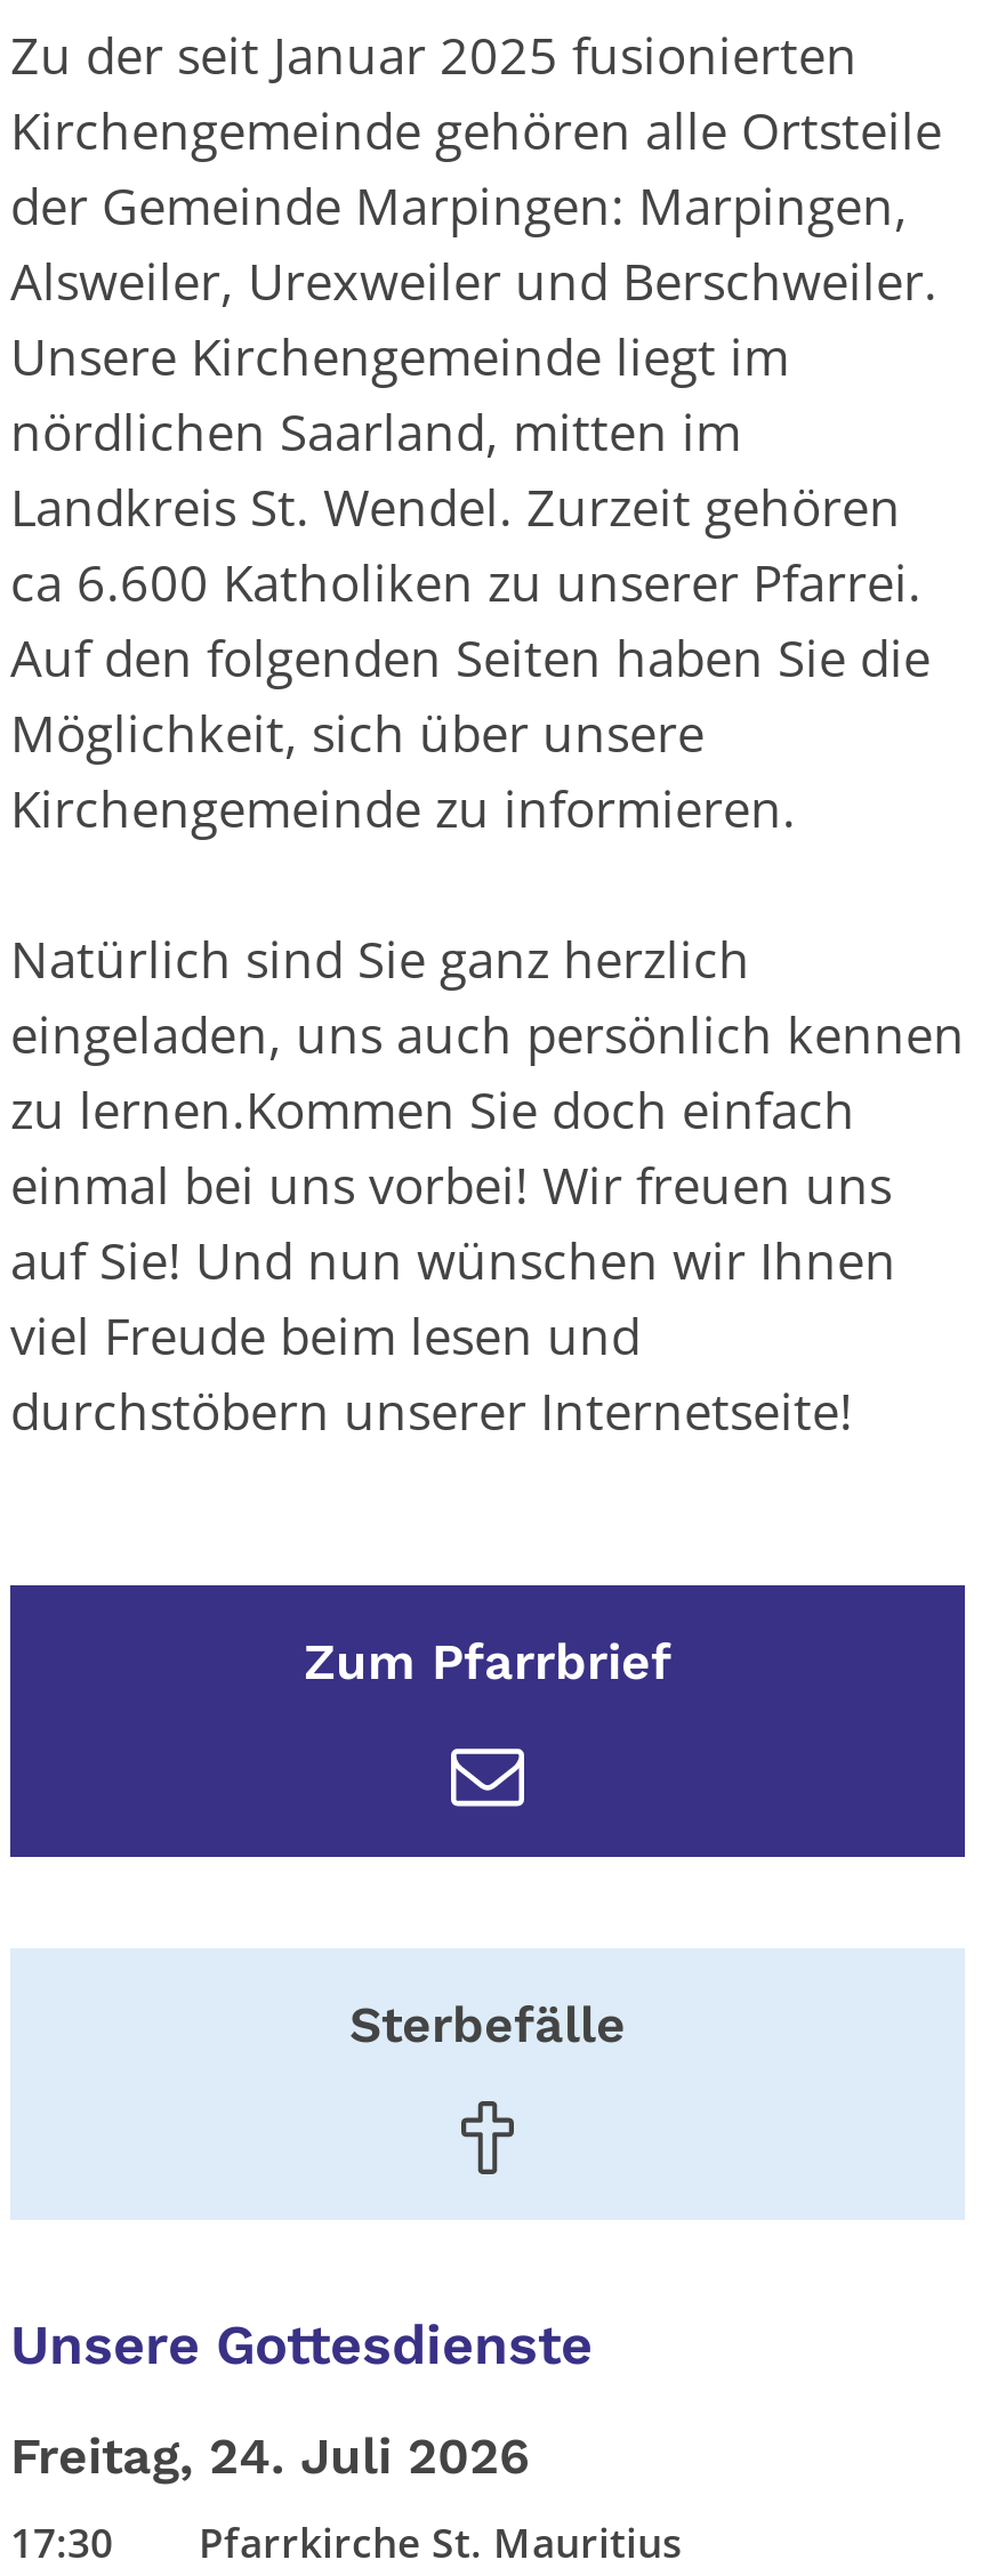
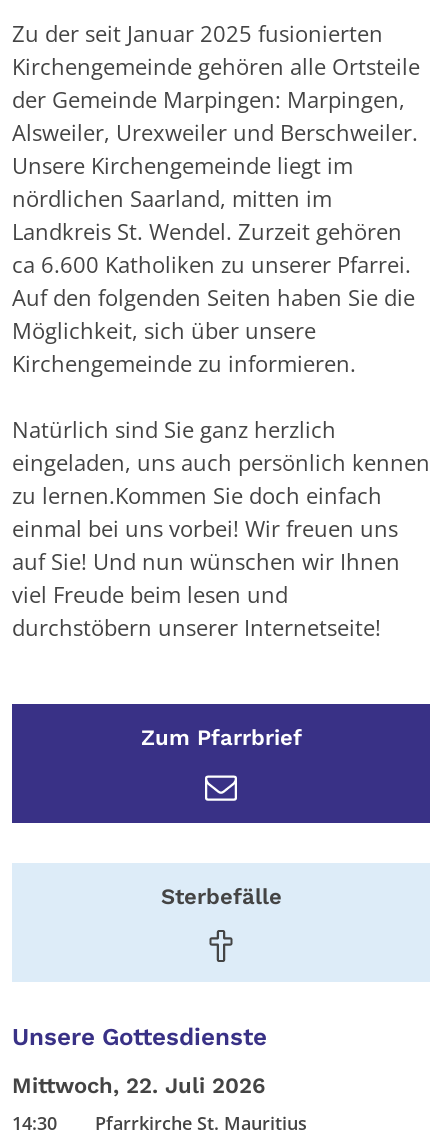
[10,2428,529,2485] Freitag, 24. Juli 2026 -> [12,1073,265,1098] Mittwoch, 22. Juli 2026
[10,2515,683,2569] 17:30 Pfarrkirche St. Mauritius -> [12,1111,306,1135] 14:30 Pfarrkirche St. Mauritius

